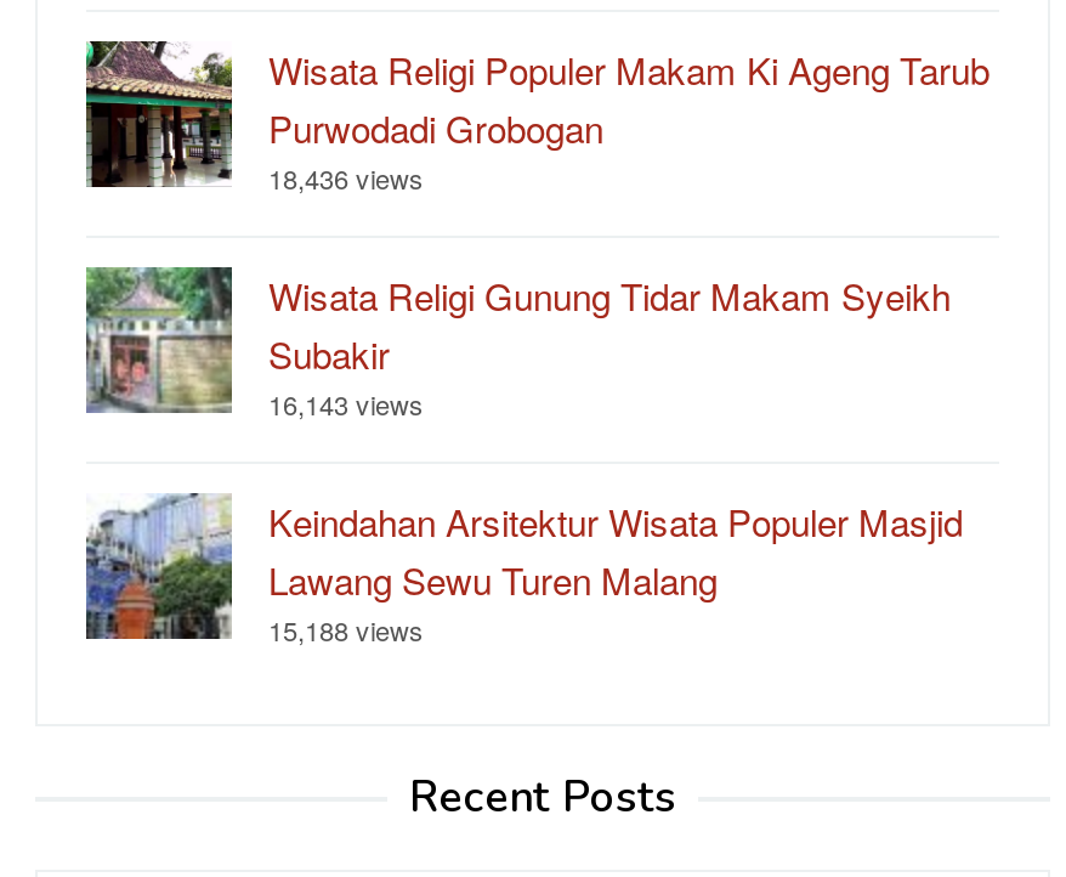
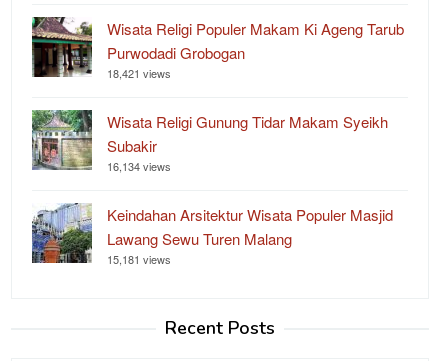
[268,157,424,196] 18,436 views -> [107,64,171,80] 18,421 views
[268,383,424,421] 16,143 views -> [107,157,171,173] 16,134 views
[268,609,424,647] 15,188 views -> [107,250,171,266] 15,181 views

